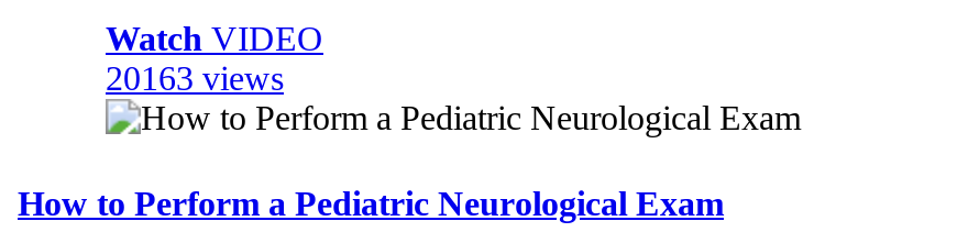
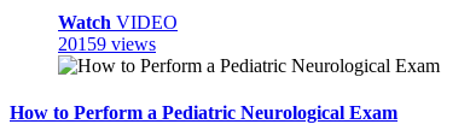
[106,60,284,97] 20163 views -> [58,34,156,54] 20159 views

